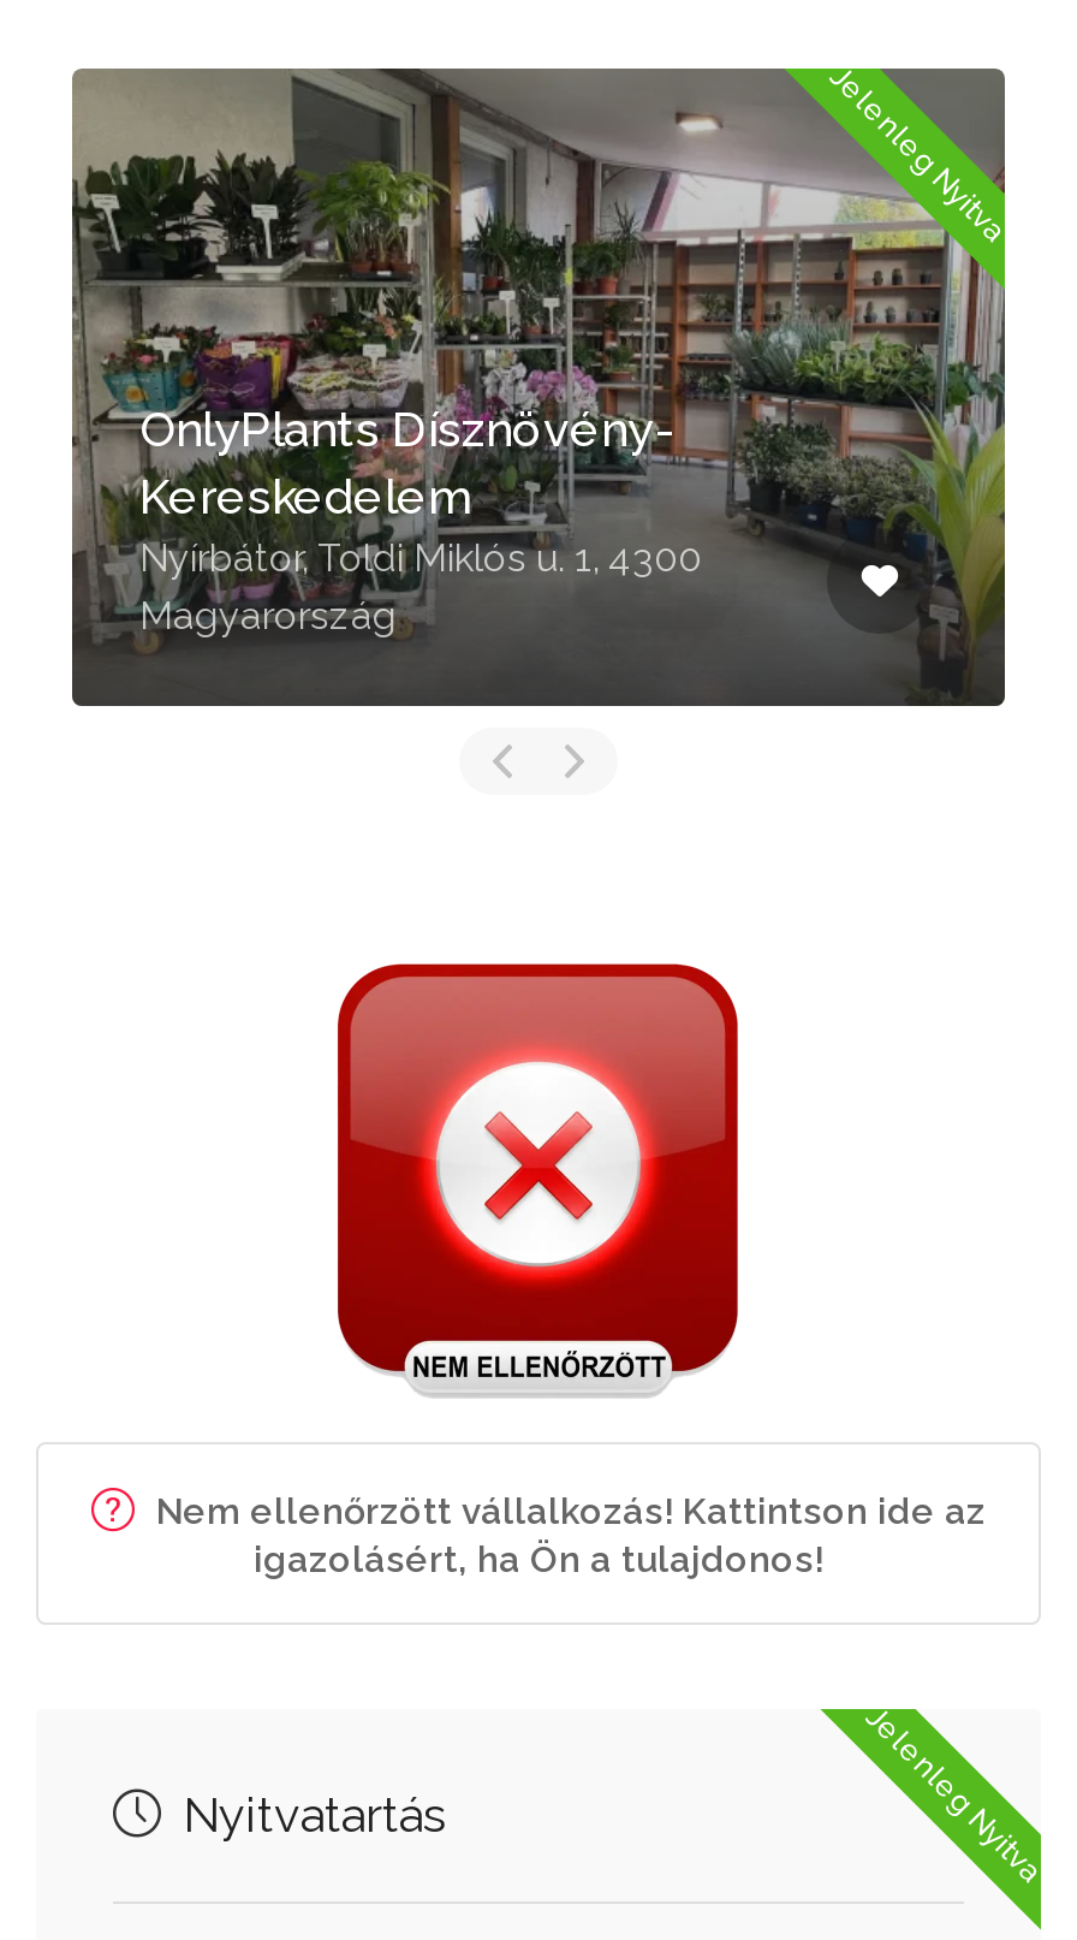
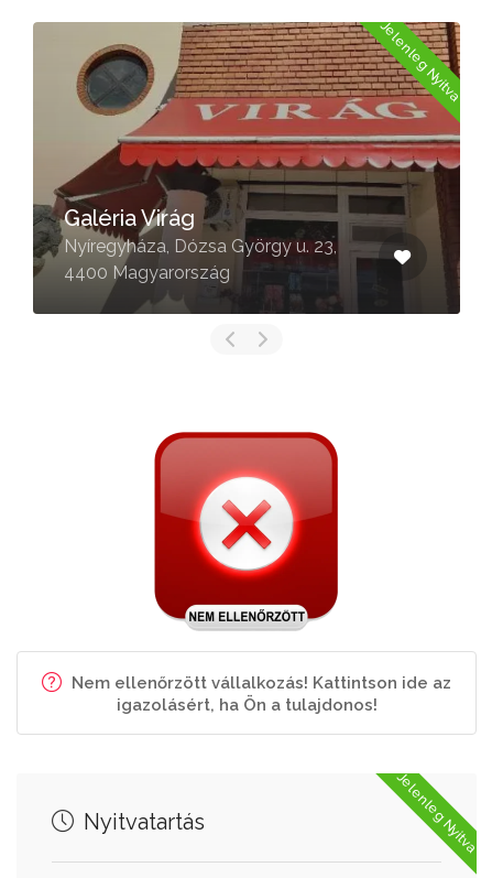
[72,69,1007,699] [image] | OnlyPlants Dísznövény- | Kereskedelem | Nyírbátor, Toldi Miklós u. 1, 4300 | Magyarország -> [33,22,461,312] [image] | Galéria Virág | Nyíregyháza, Dózsa György u. 23, | 4400 Magyarország

